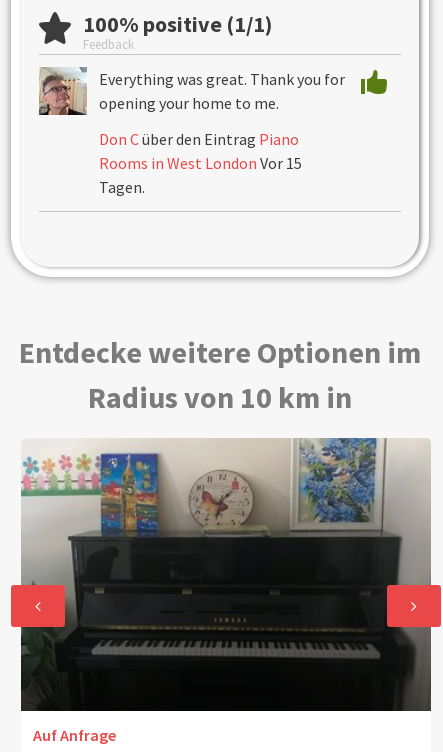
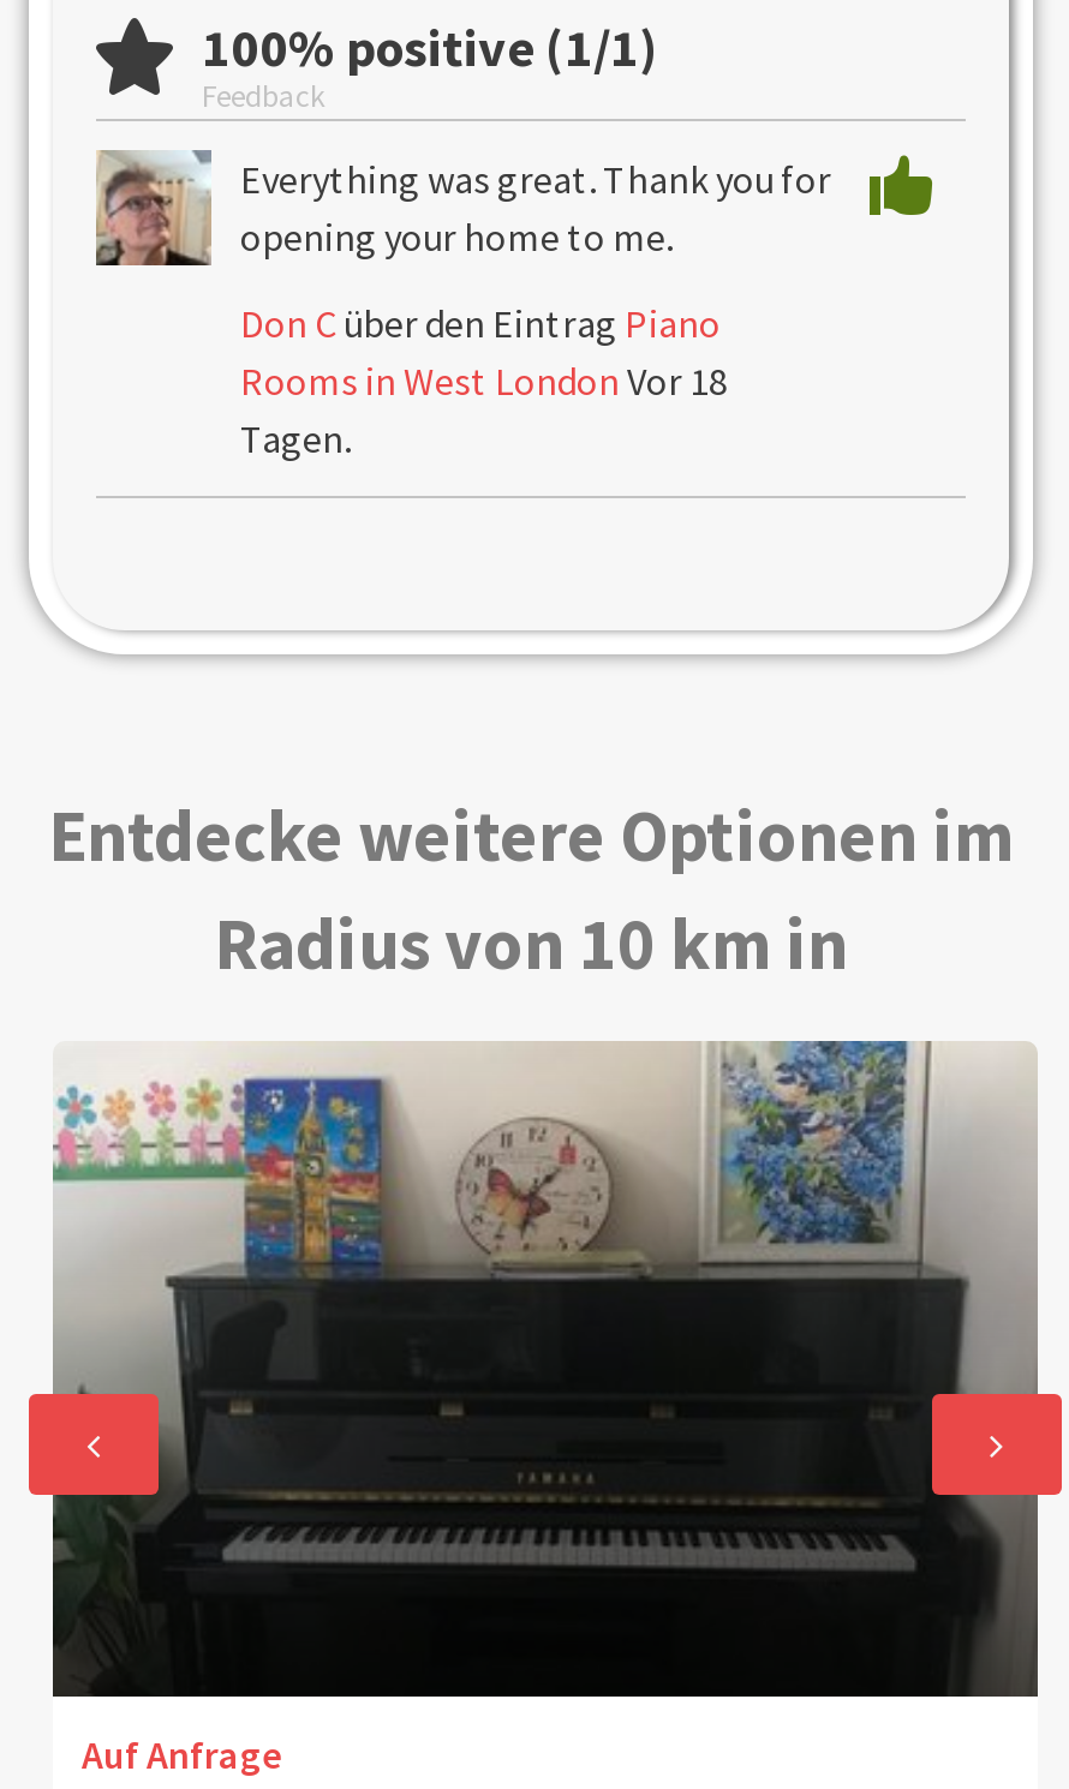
[99,153,302,173] Rooms in West London Vor 15 -> [240,356,728,404] Rooms in West London Vor 18

